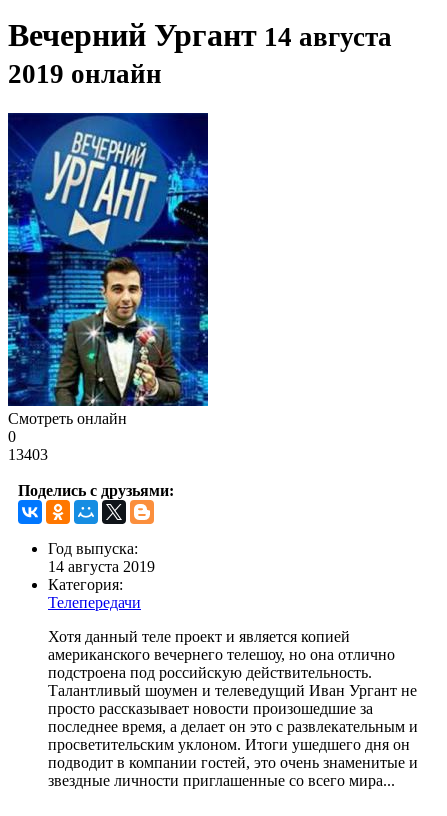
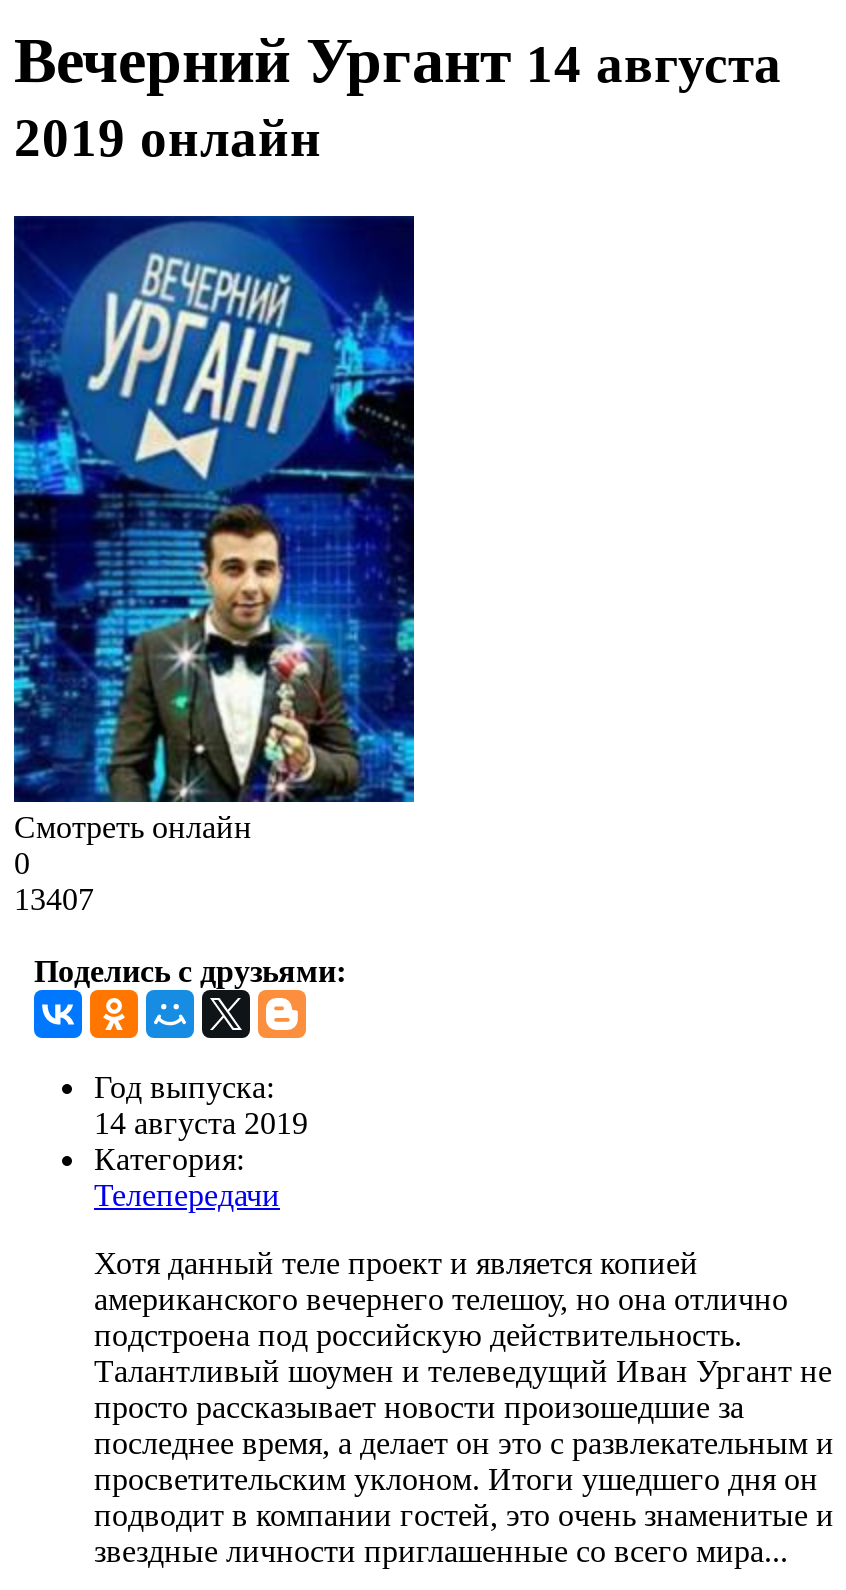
[8,446,48,463] 13403 -> [14,882,94,916] 13407

